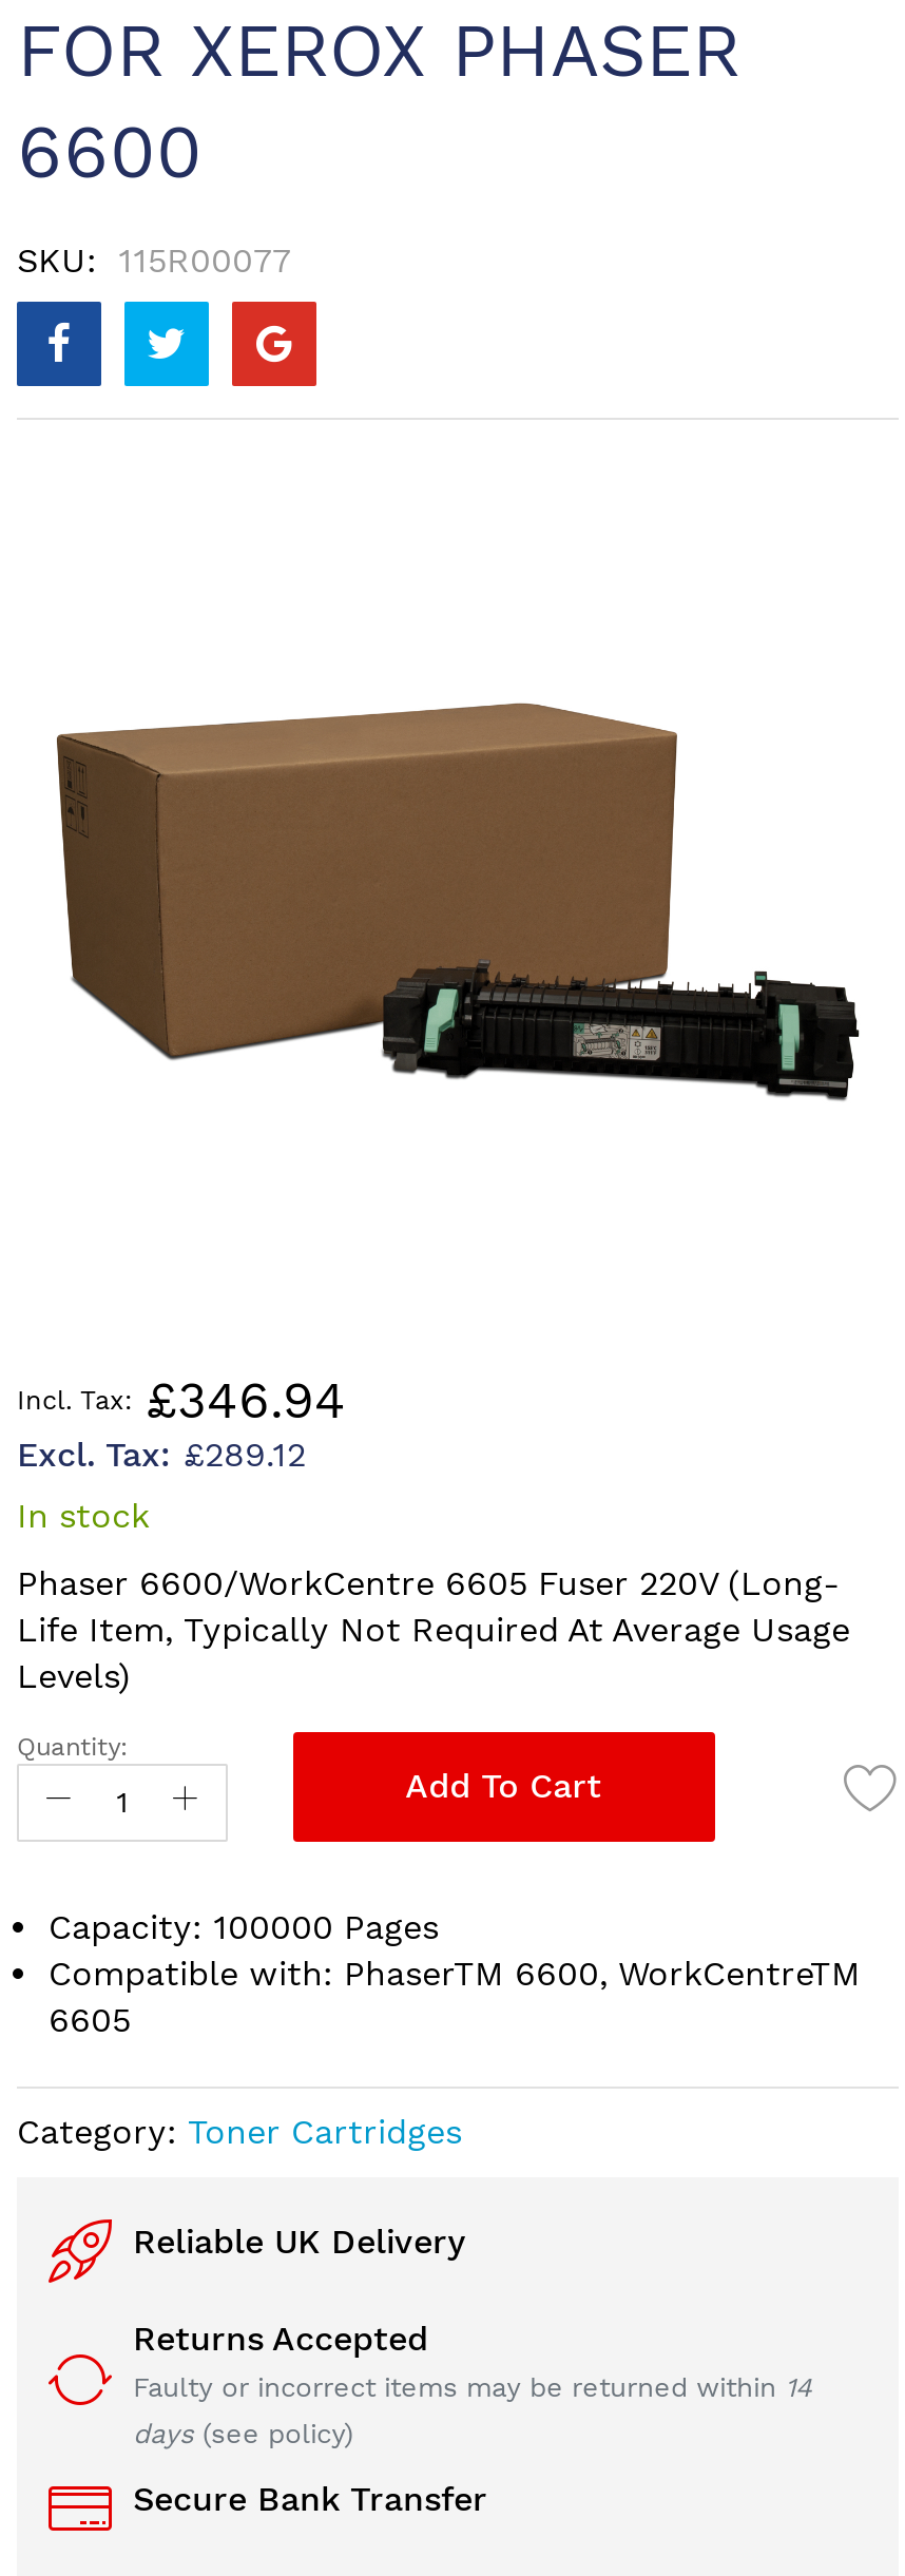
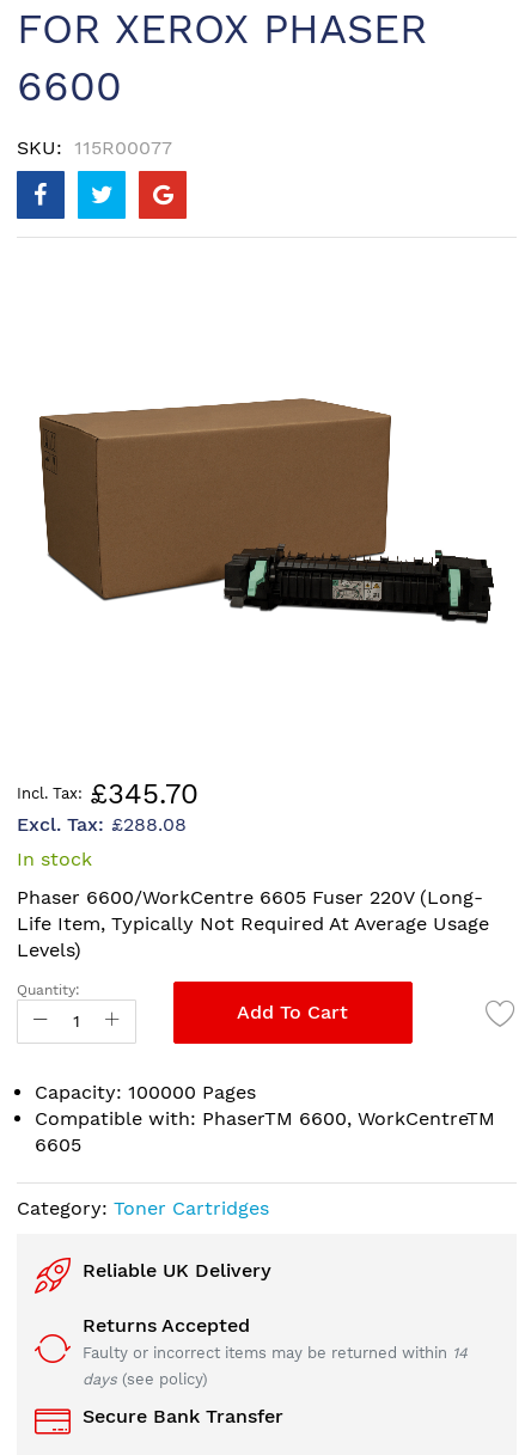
[146,1371,346,1430] £346.94 -> [90,777,199,811] £345.70
[184,1434,306,1474] £289.12 -> [111,812,187,835] £288.08

